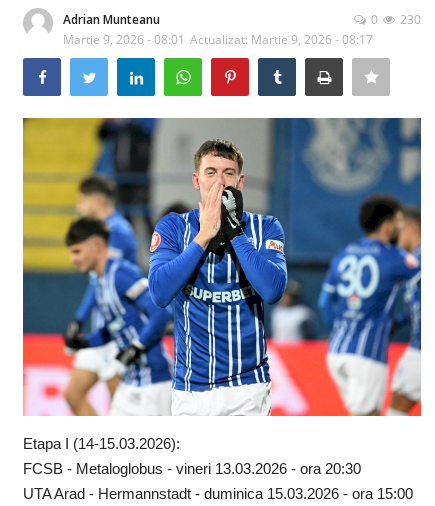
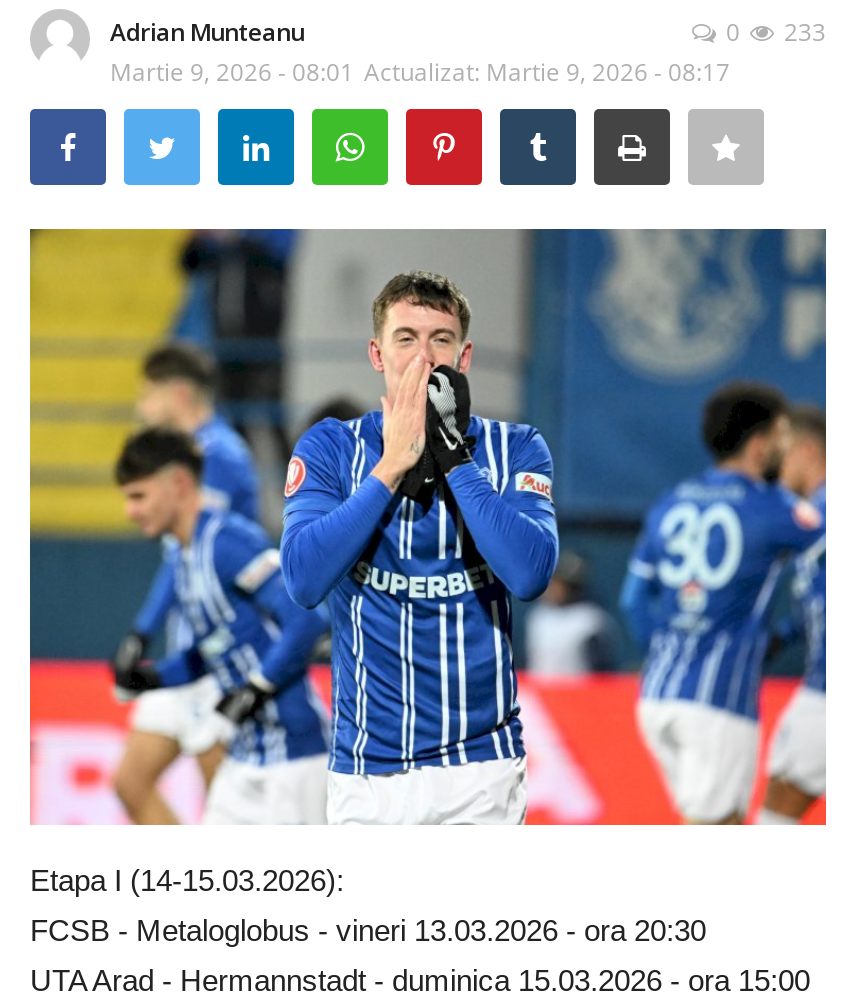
[371,11,421,28] 0 230 -> [726,15,826,49] 0 233

